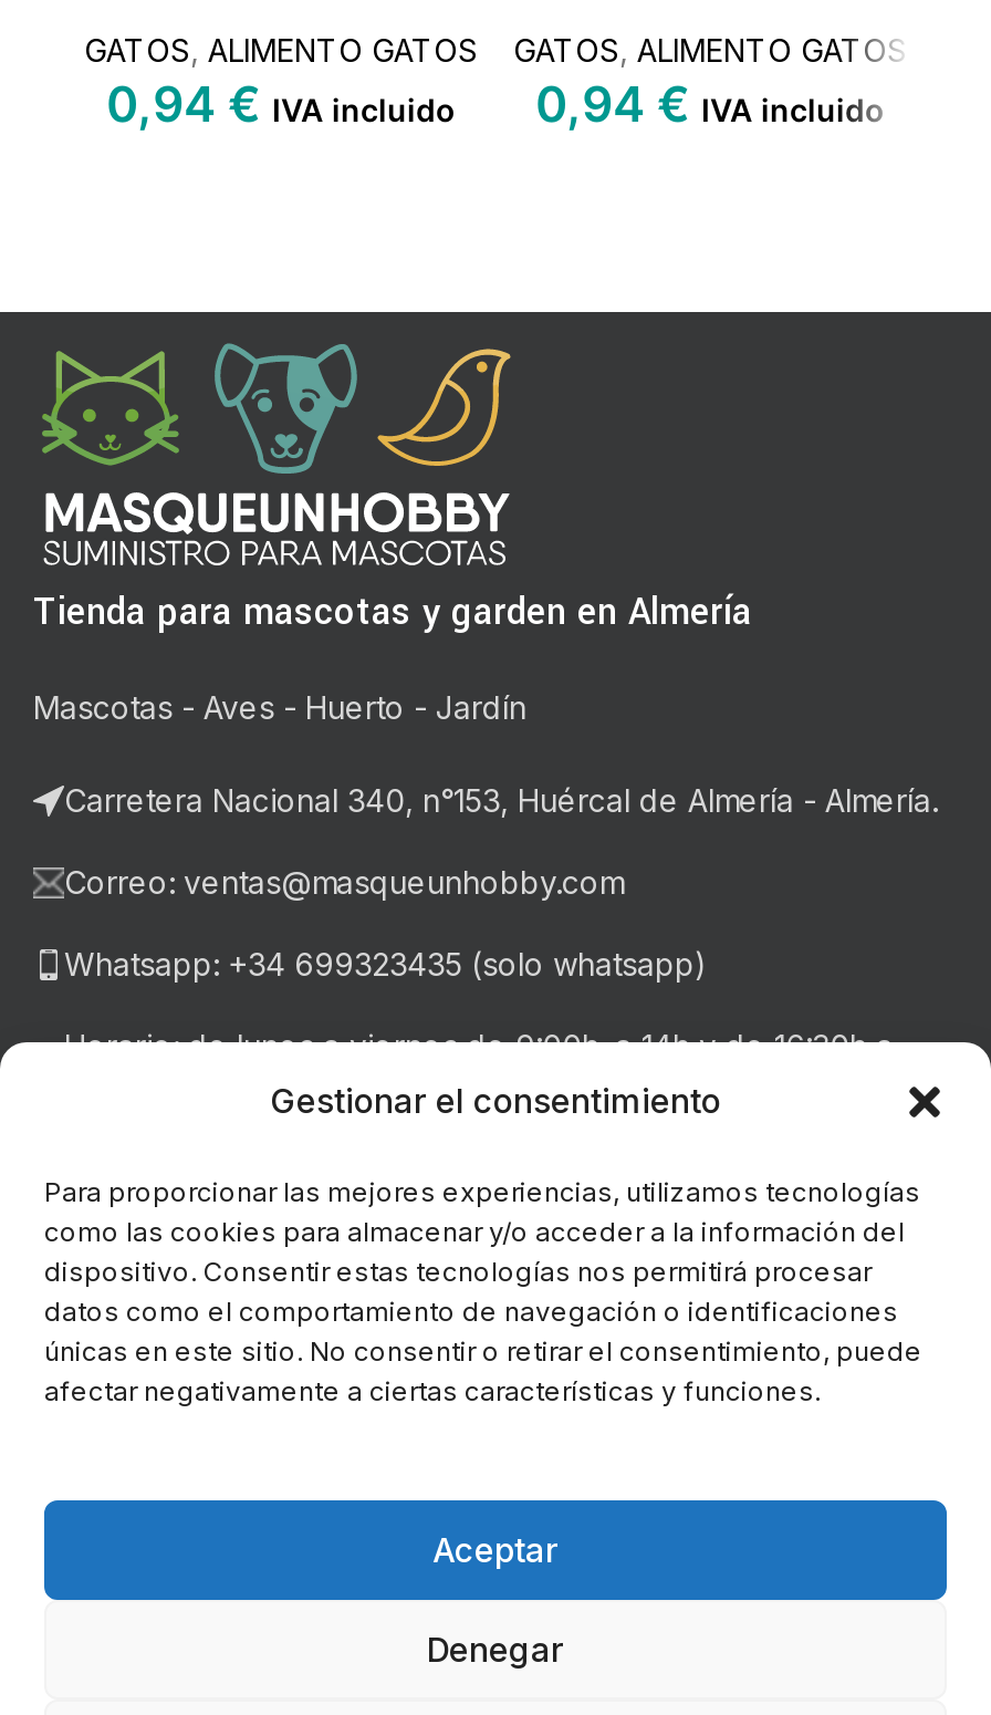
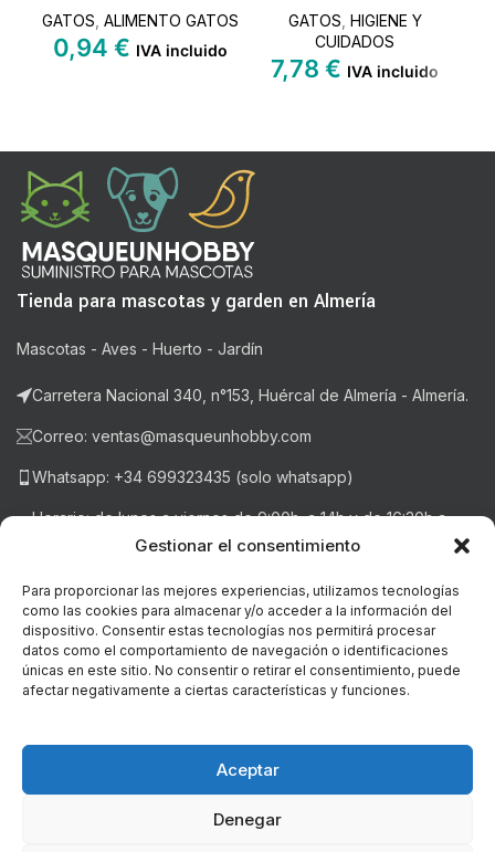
[513,31,907,133] GATOS, ALIMENTO GATOS | 0,94 € IVA incluido -> [271,11,439,83] GATOS, HIGIENE Y | CUIDADOS | 7,78 € IVA incluido

